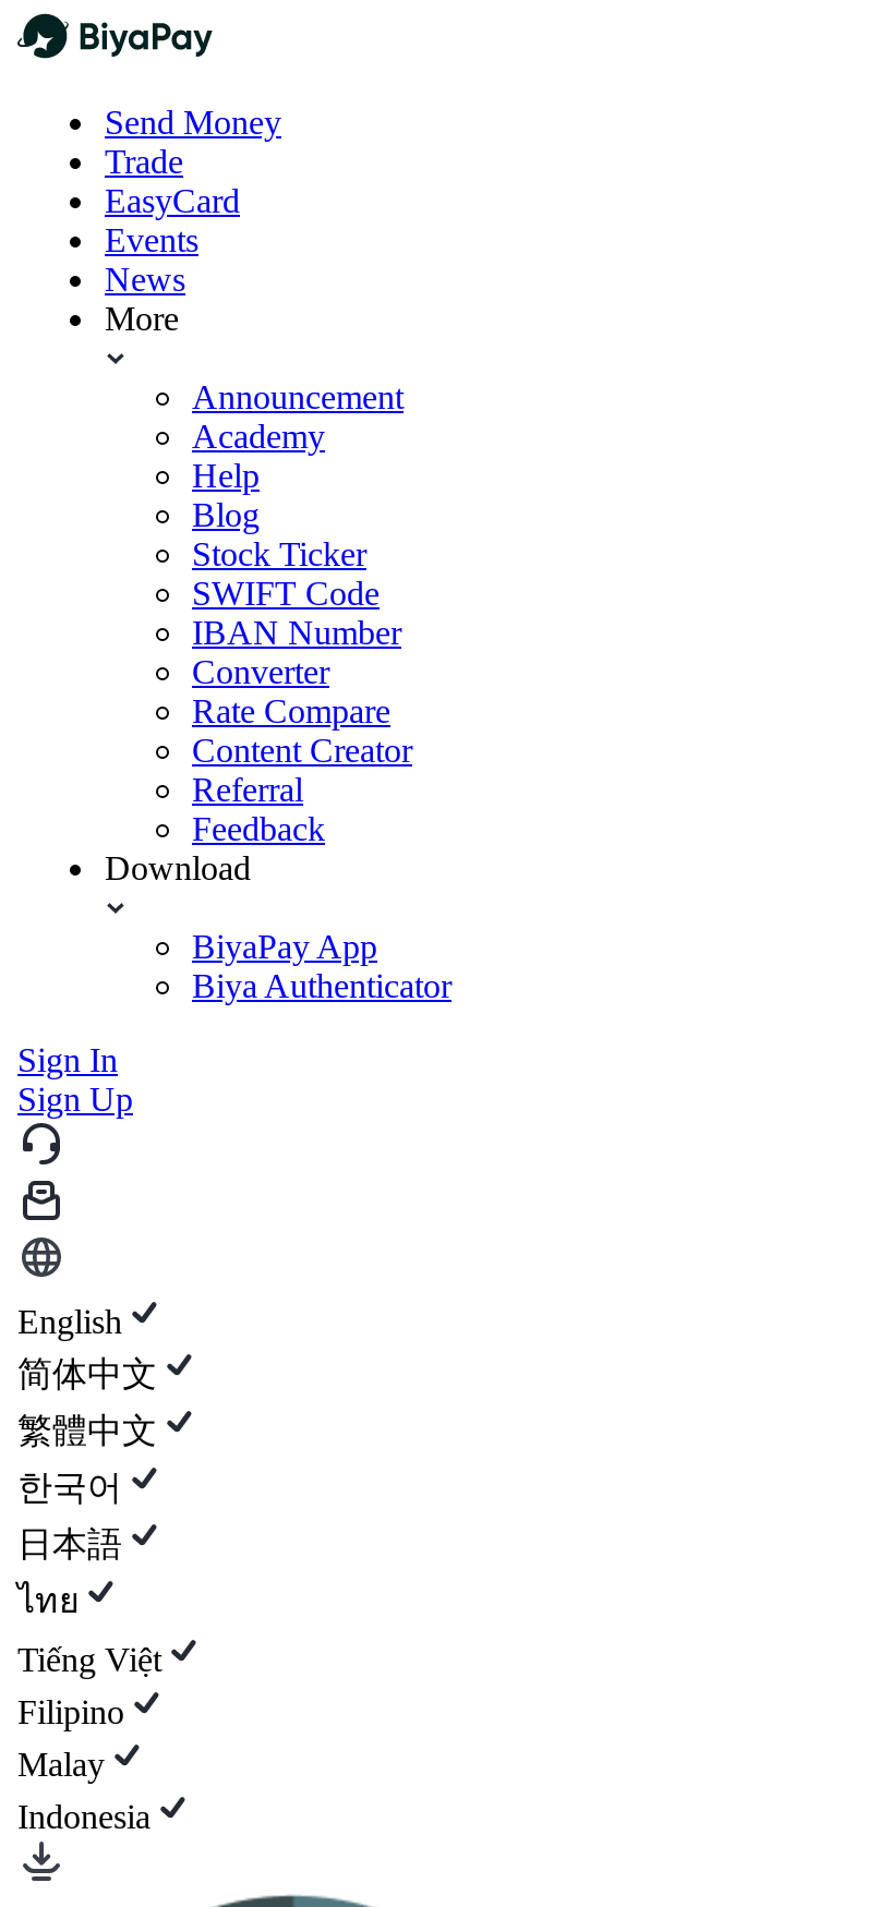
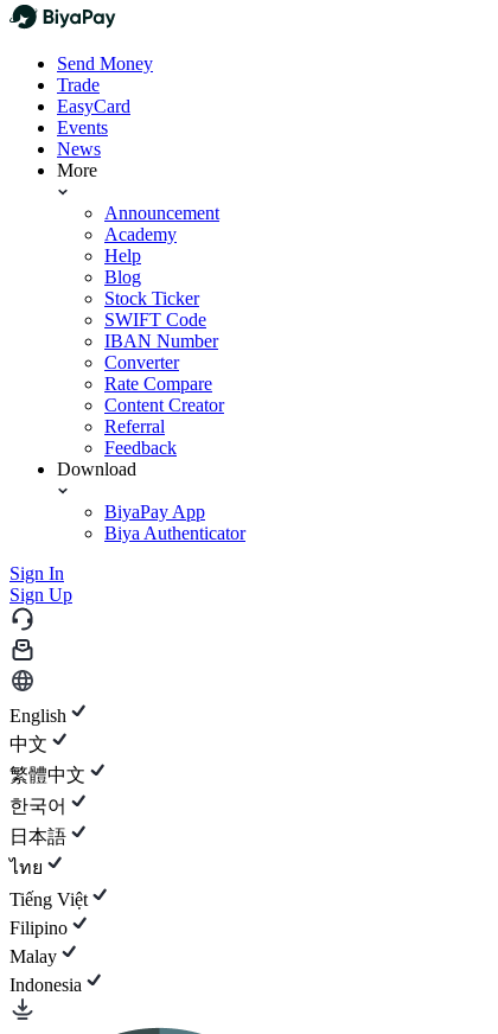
[17,1355,157,1392] 简体中文 -> [9,734,47,754] 中文

